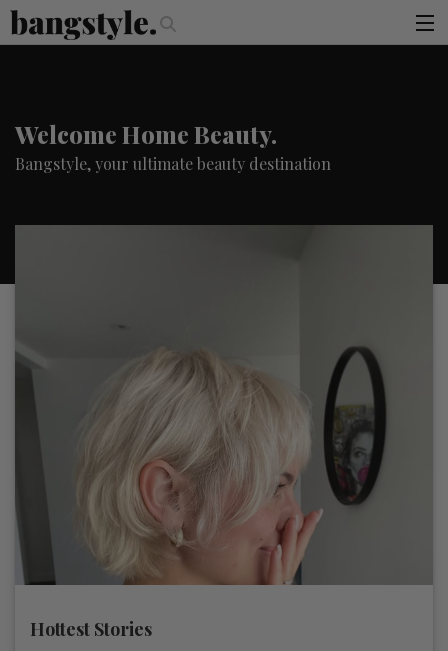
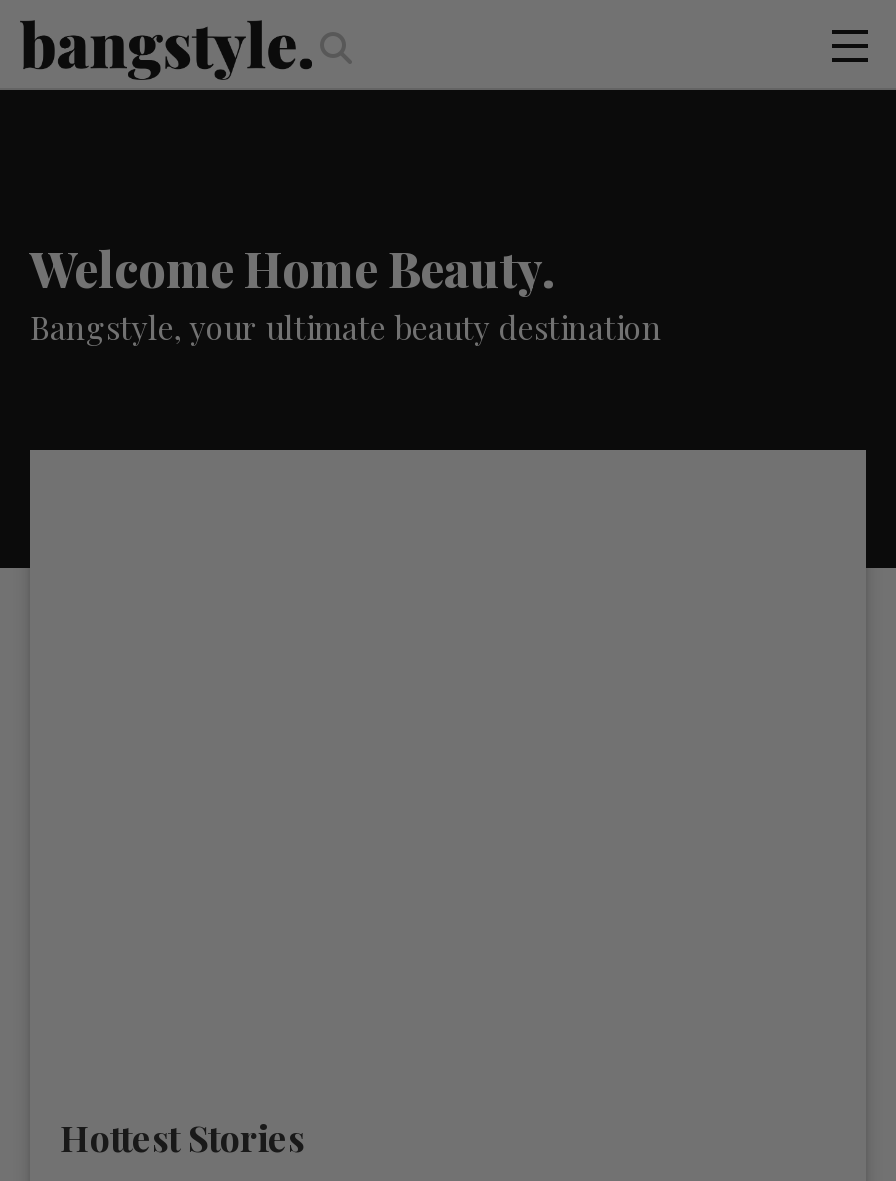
[14,224,433,586] [image] -> none

